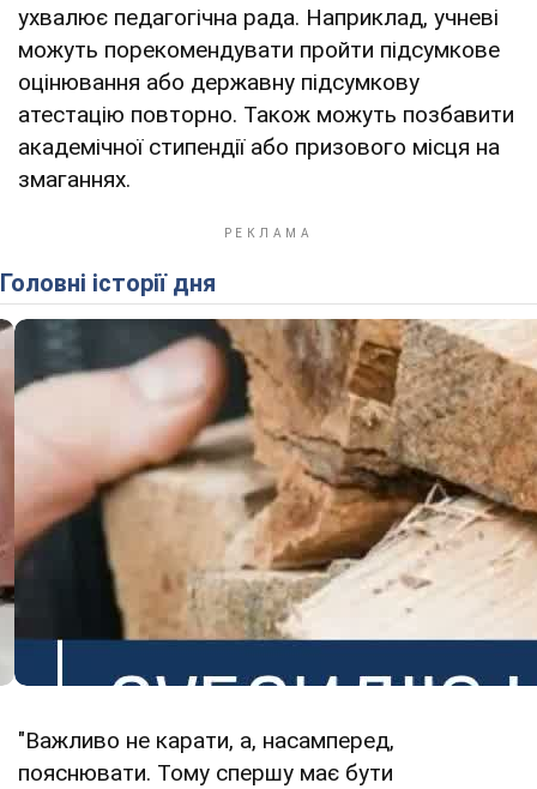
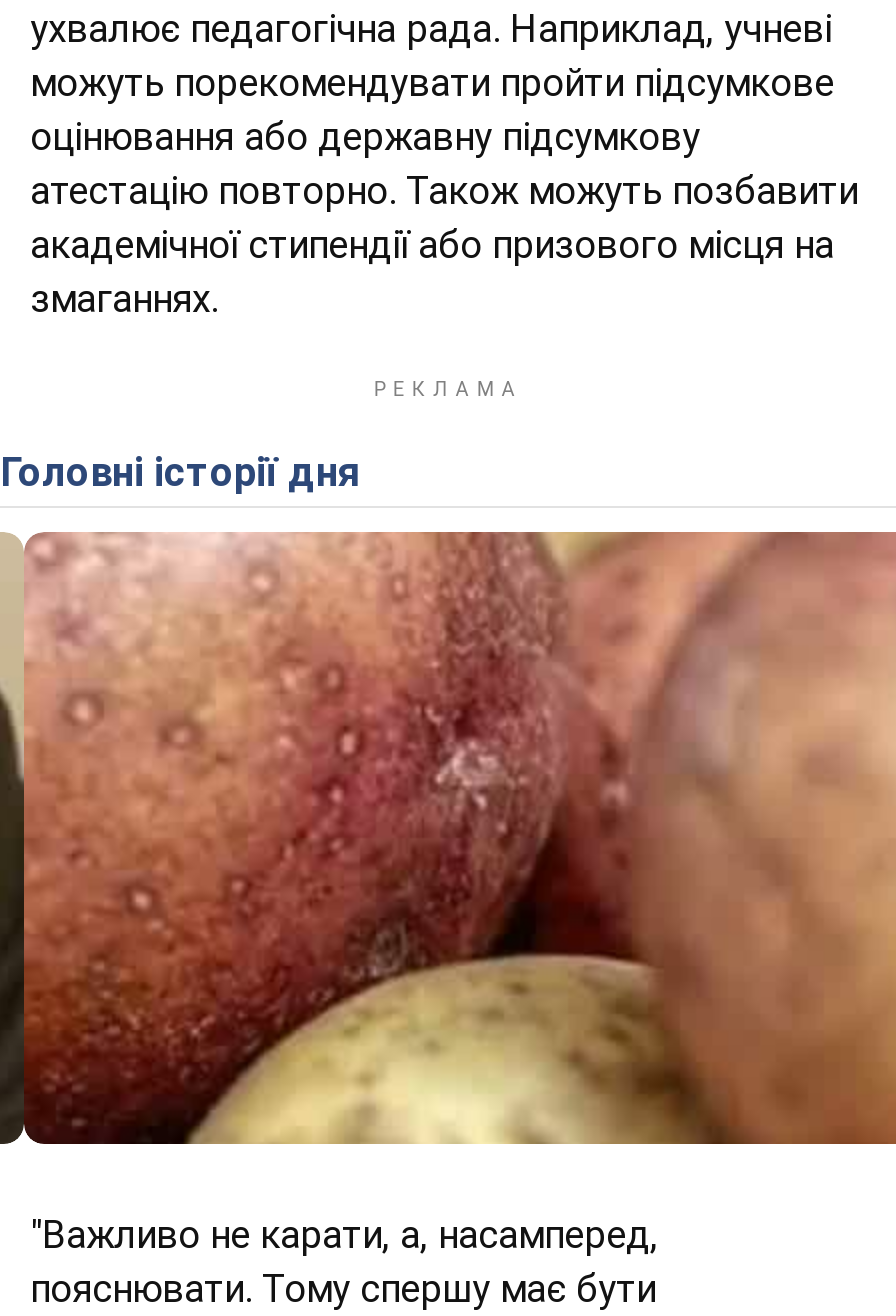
[4,318,533,687] [image] -> [6,532,890,1146] [image]

